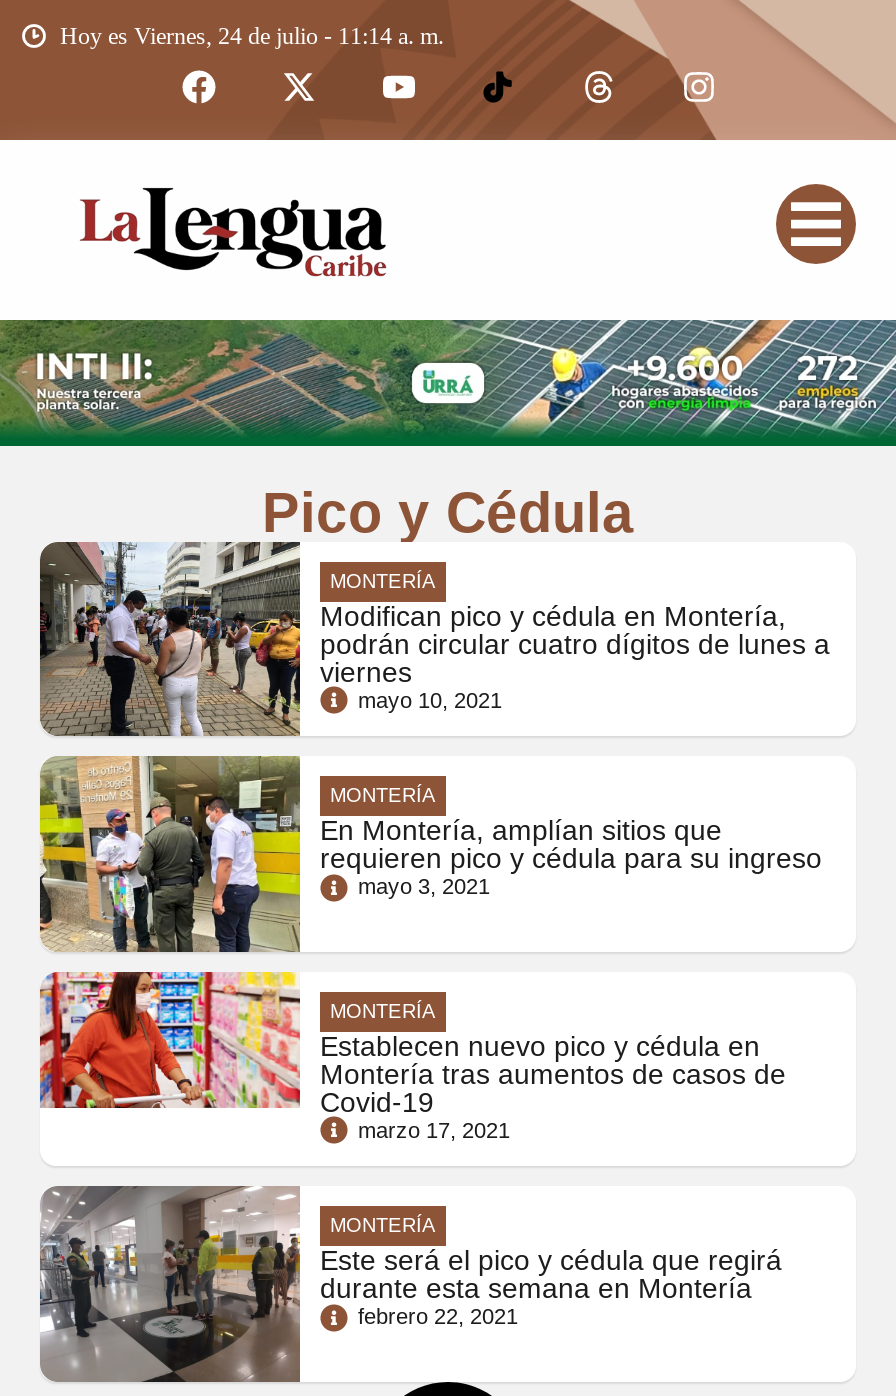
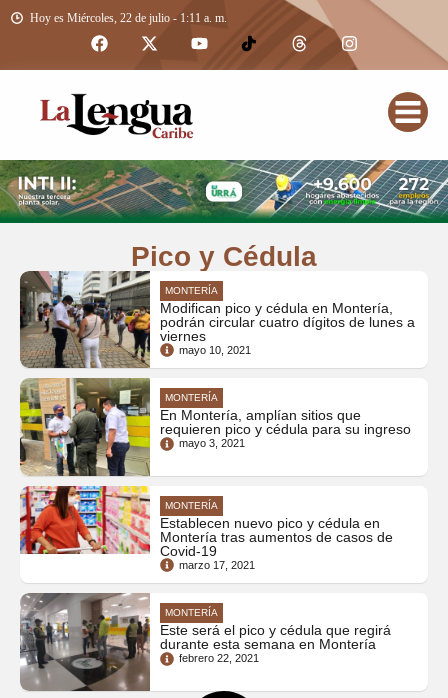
[60,22,444,50] Hoy es Viernes, 24 de julio - 11:14 a. m. -> [30,11,227,25] Hoy es Miércoles, 22 de julio - 1:11 a. m.

